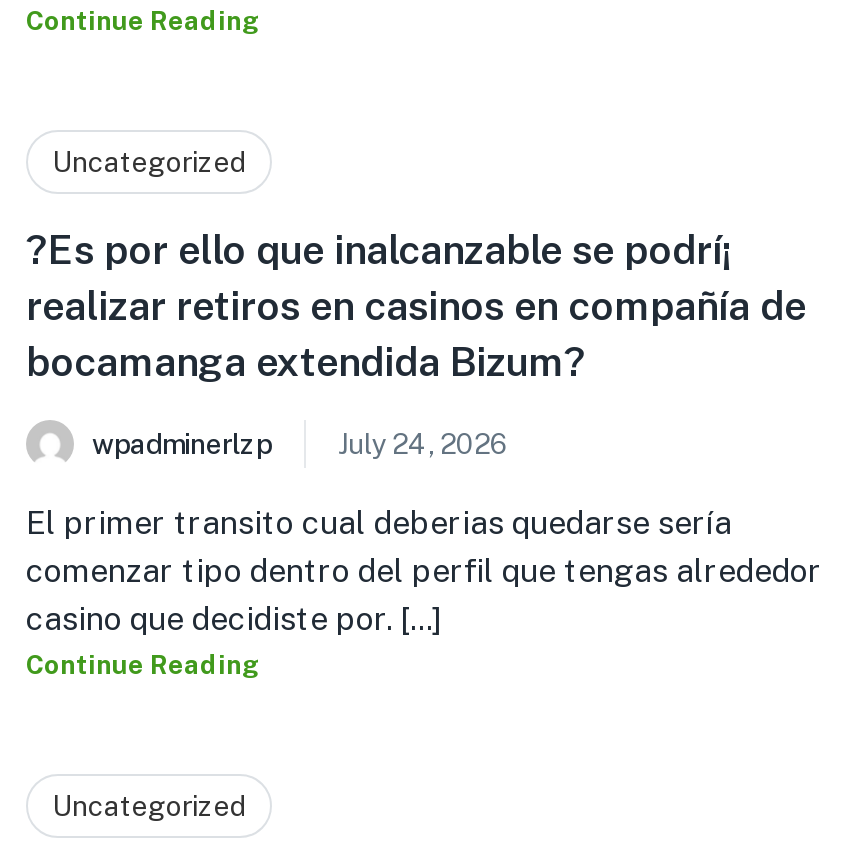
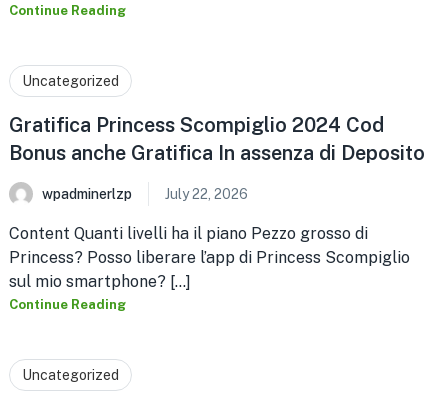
[26,226,806,386] ?Es por ello que inalcanzable se podrí¡ | realizar retiros en casinos en compañía de | bocamanga extendida Bizum? -> [9,113,425,165] Gratifica Princess Scompiglio 2024 Cod | Bonus anche Gratifica In assenza di Deposito
[338,428,508,460] July 24, 2026 -> [165,186,248,202] July 22, 2026
[26,504,822,638] El primer transito cual deberias quedarse sería | comenzar tipo dentro del perfil que tengas alrededor | casino que decidiste por. [...] -> [9,224,410,291] Content Quanti livelli ha il piano Pezzo grosso di | Princess? Posso liberare l’app di Princess Scompiglio | sul mio smartphone? [...]

